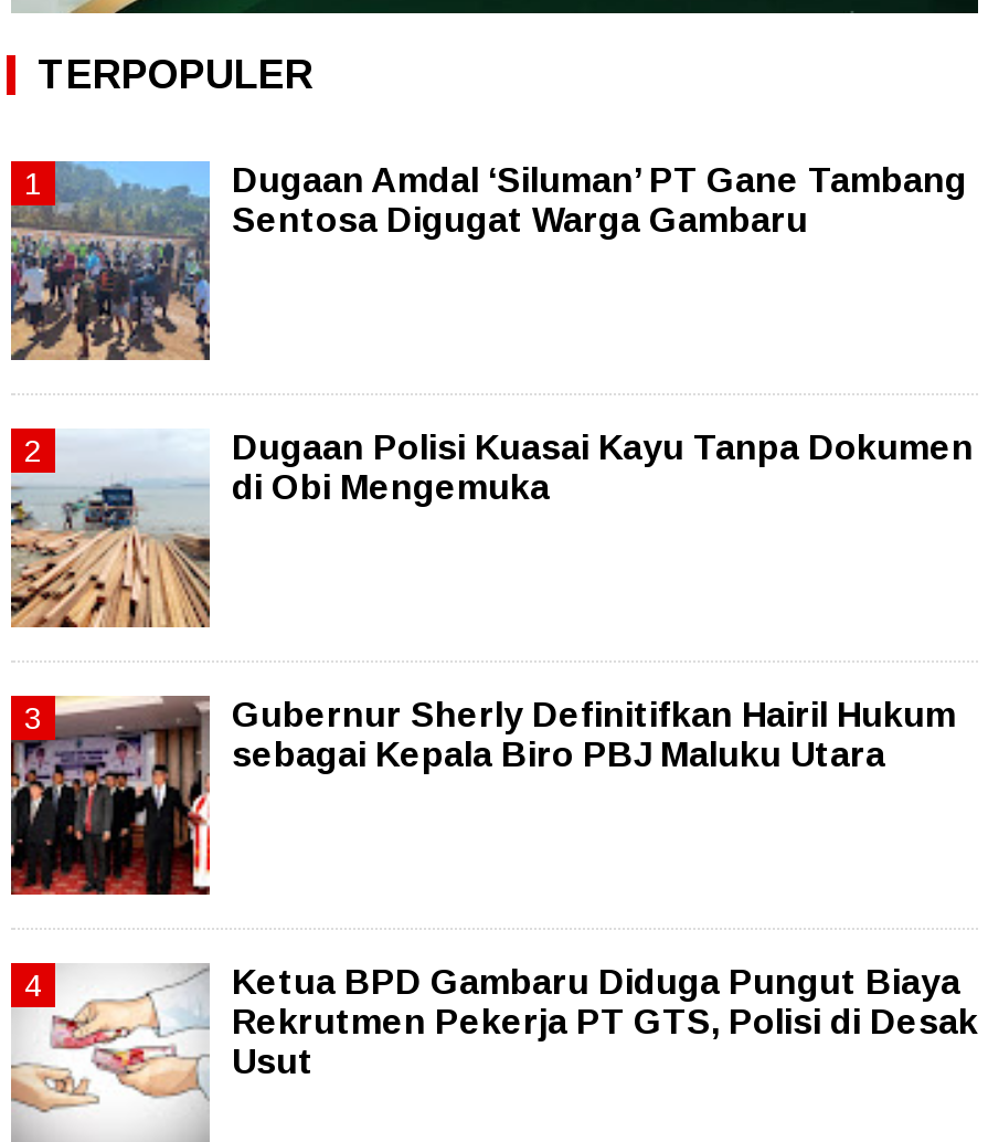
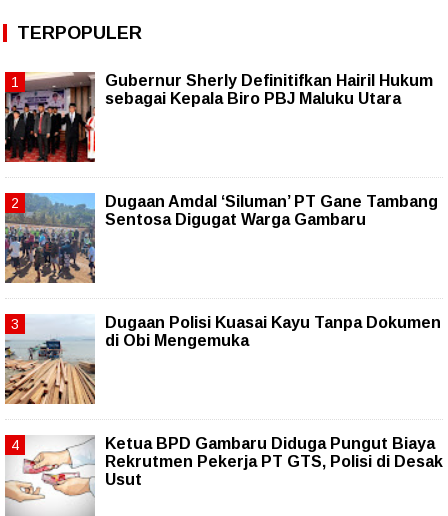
moved [0,159,974,507] -> [0,192,441,349]: [image] | Dugaan Amdal ‘Siluman’ PT Gane Tambang | Sentosa Digugat Warga Gambaru | Dugaan Polisi Kuasai Kayu Tanpa Dokumen | di Obi Mengemuka
moved [0,433,214,632] -> [0,316,97,406]: [image]
moved [9,696,956,897] -> [4,71,433,163]: [image] | Gubernur Sherly Definitifkan Hairil Hukum | sebagai Kepala Biro PBJ Maluku Utara

